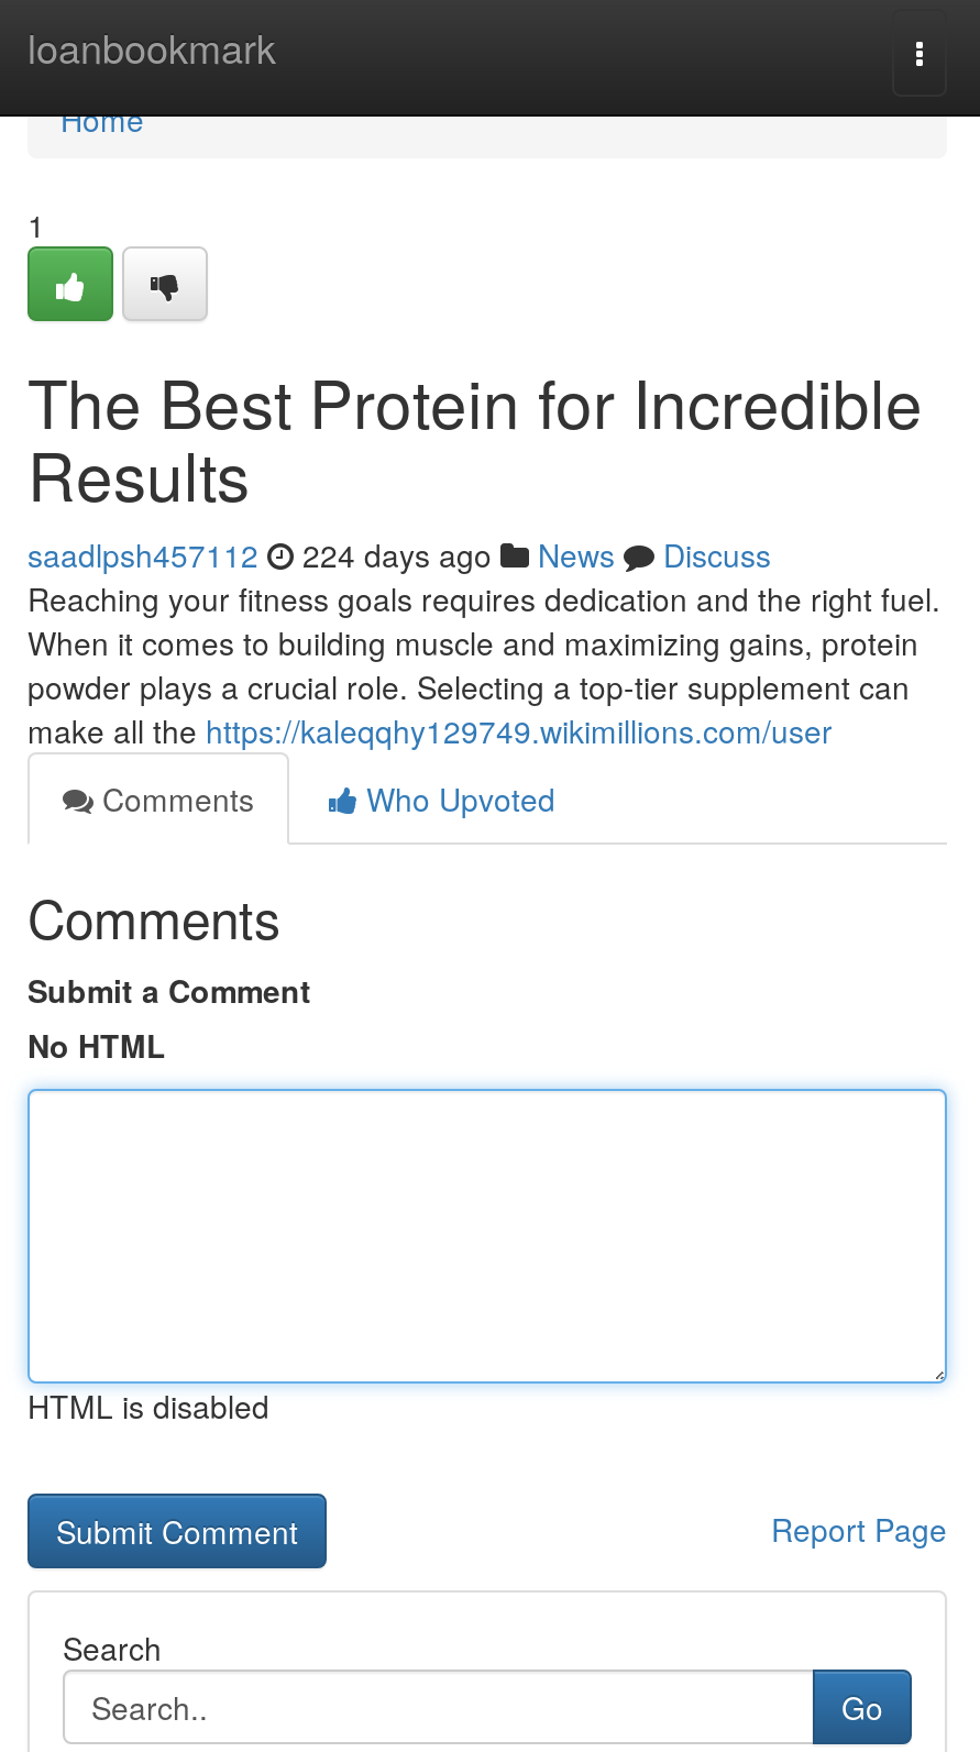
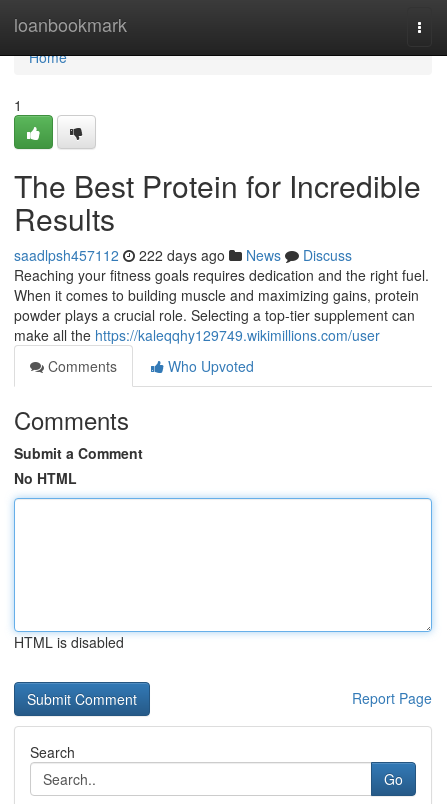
[27,532,771,576] saadlpsh457112 224 days ago News Discuss -> [14,245,352,265] saadlpsh457112 222 days ago News Discuss

